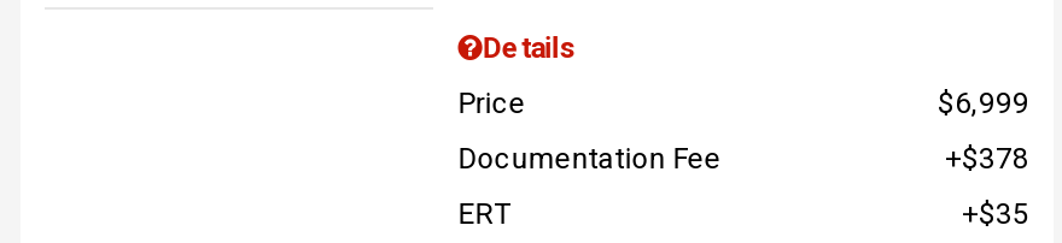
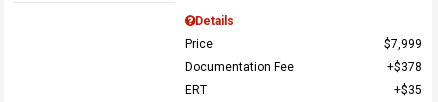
[938,87,1029,121] $6,999 -> [384,37,422,51] $7,999

